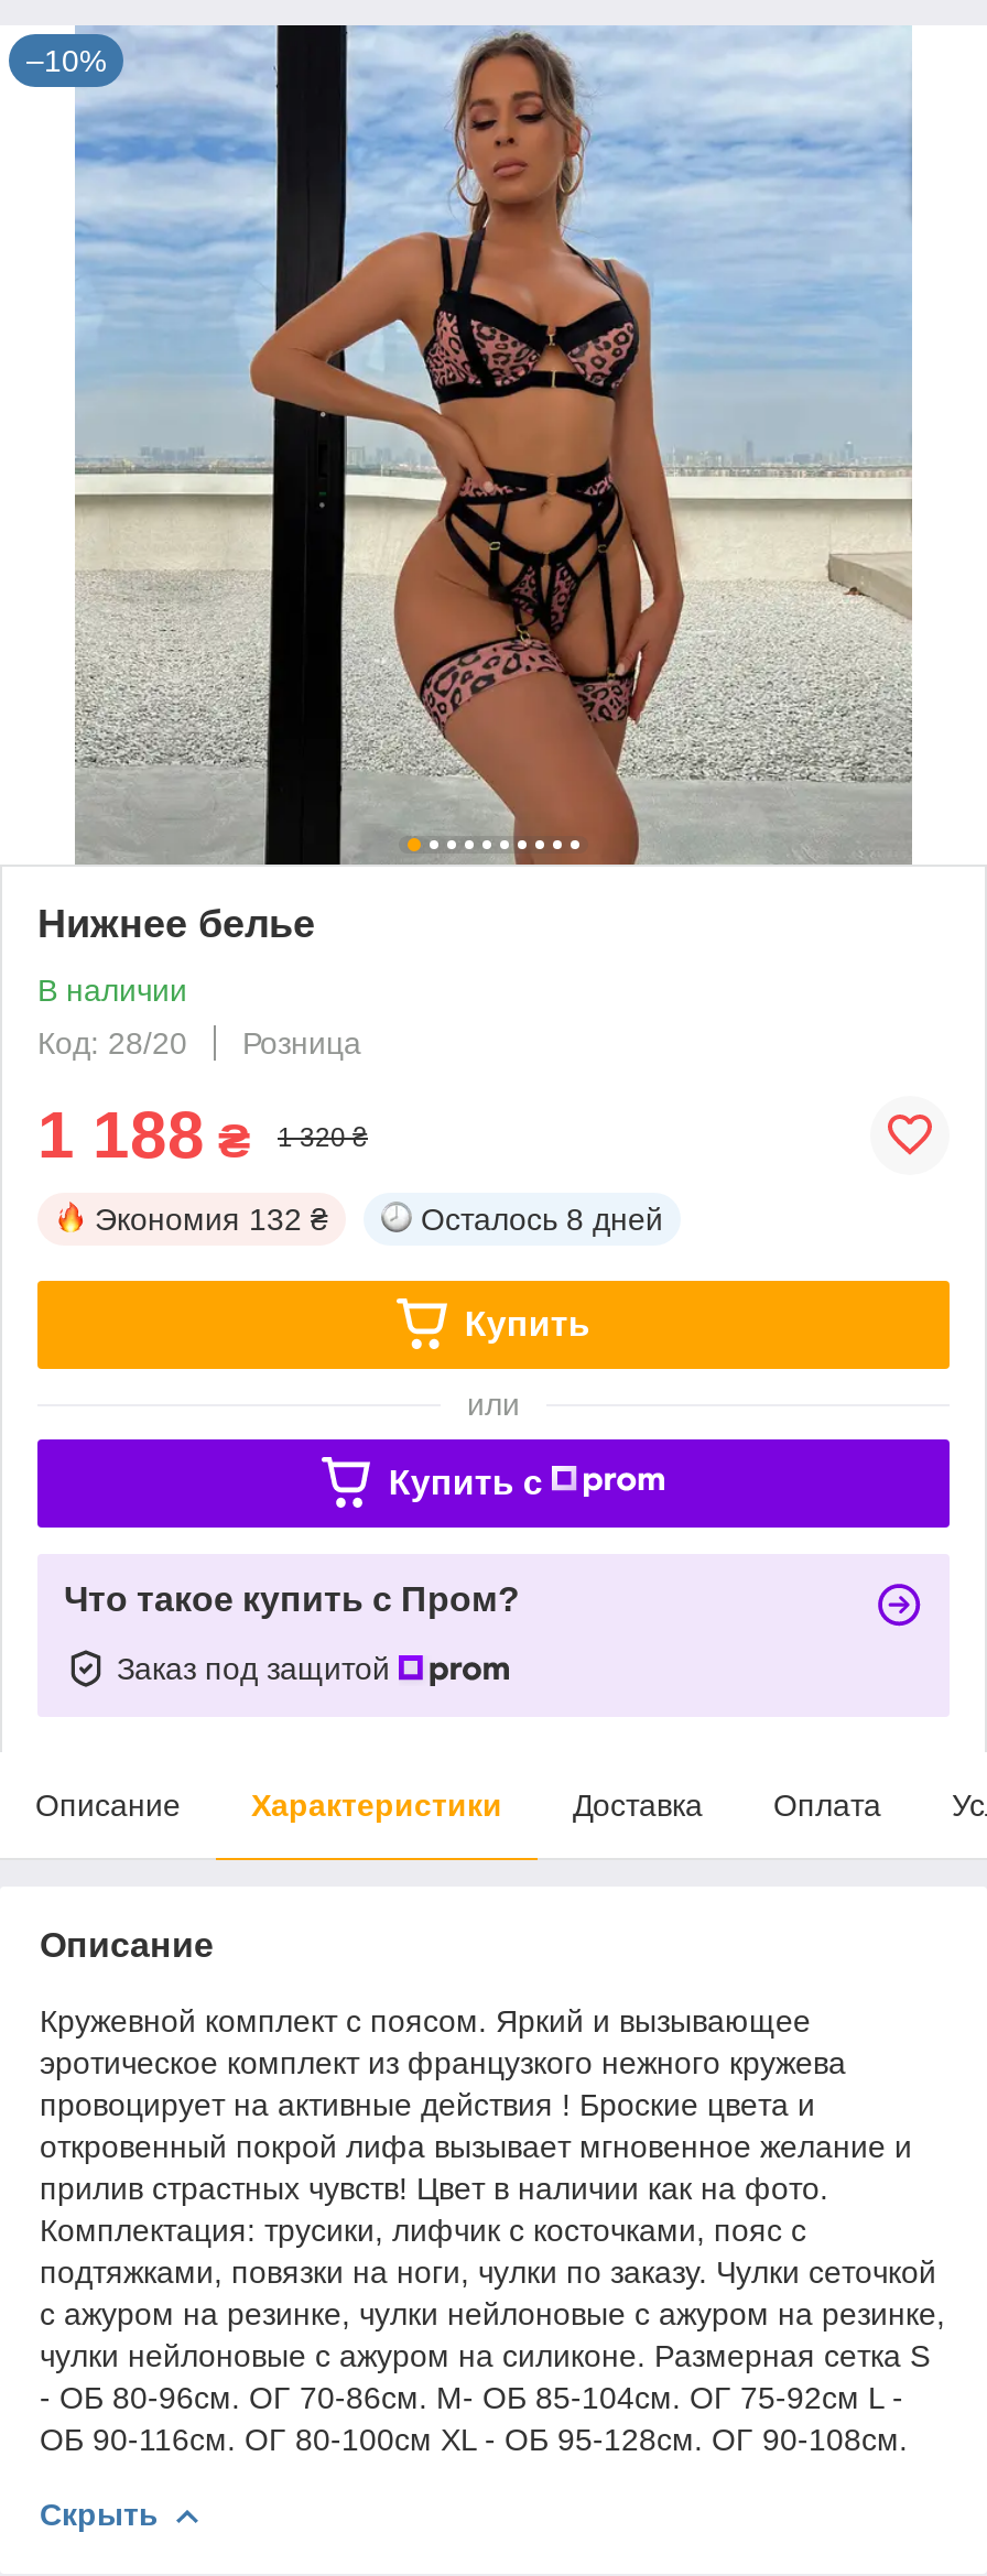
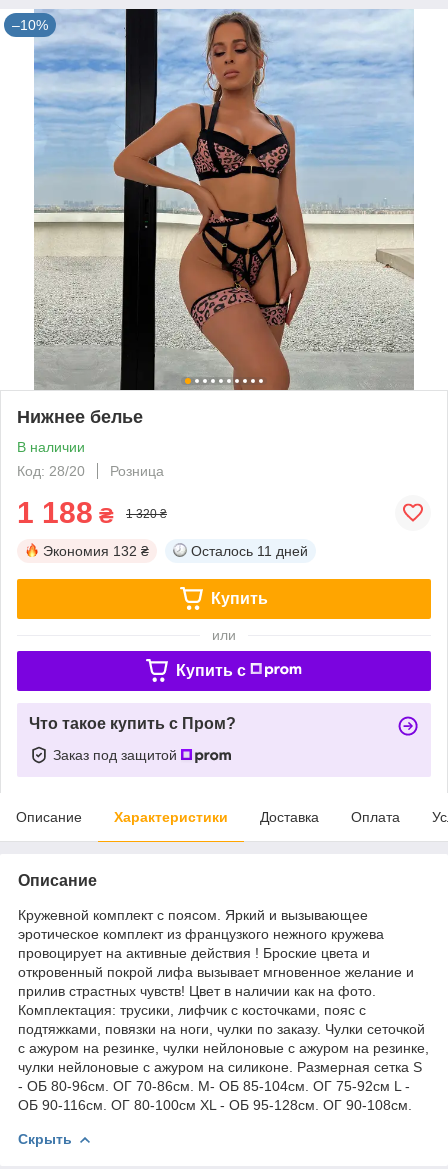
[421,1201,663,1236] Осталось 8 дней -> [191,543,308,559] Осталось 11 дней

